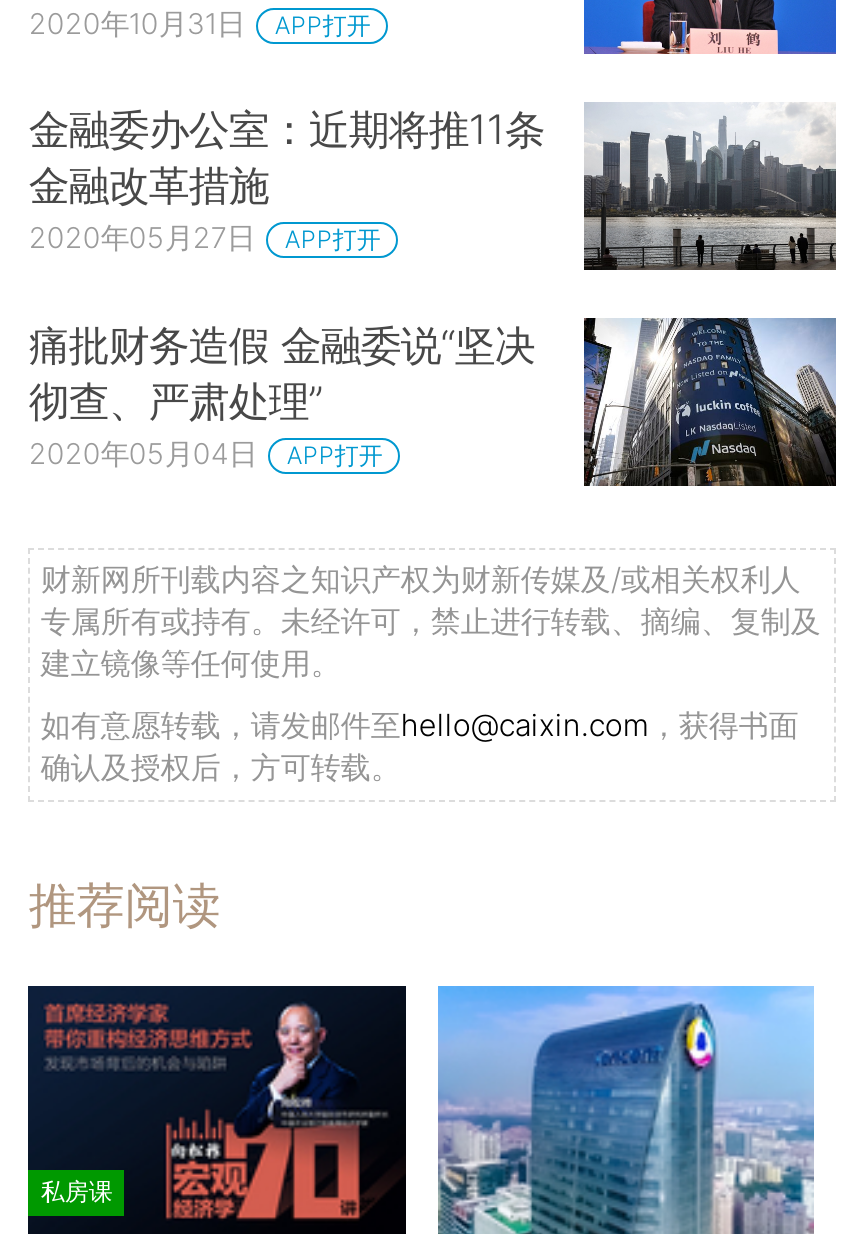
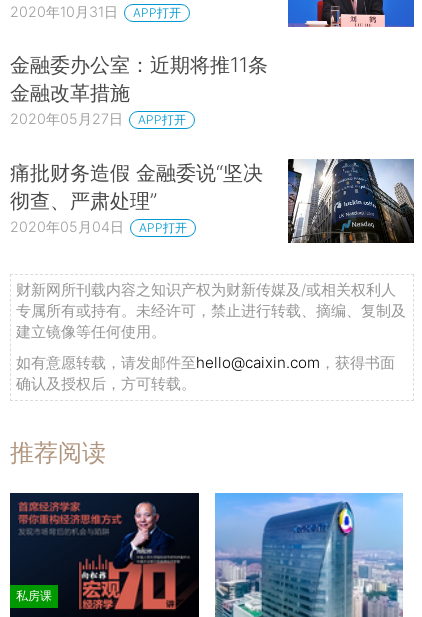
[582,102,838,272] [image] -> none

